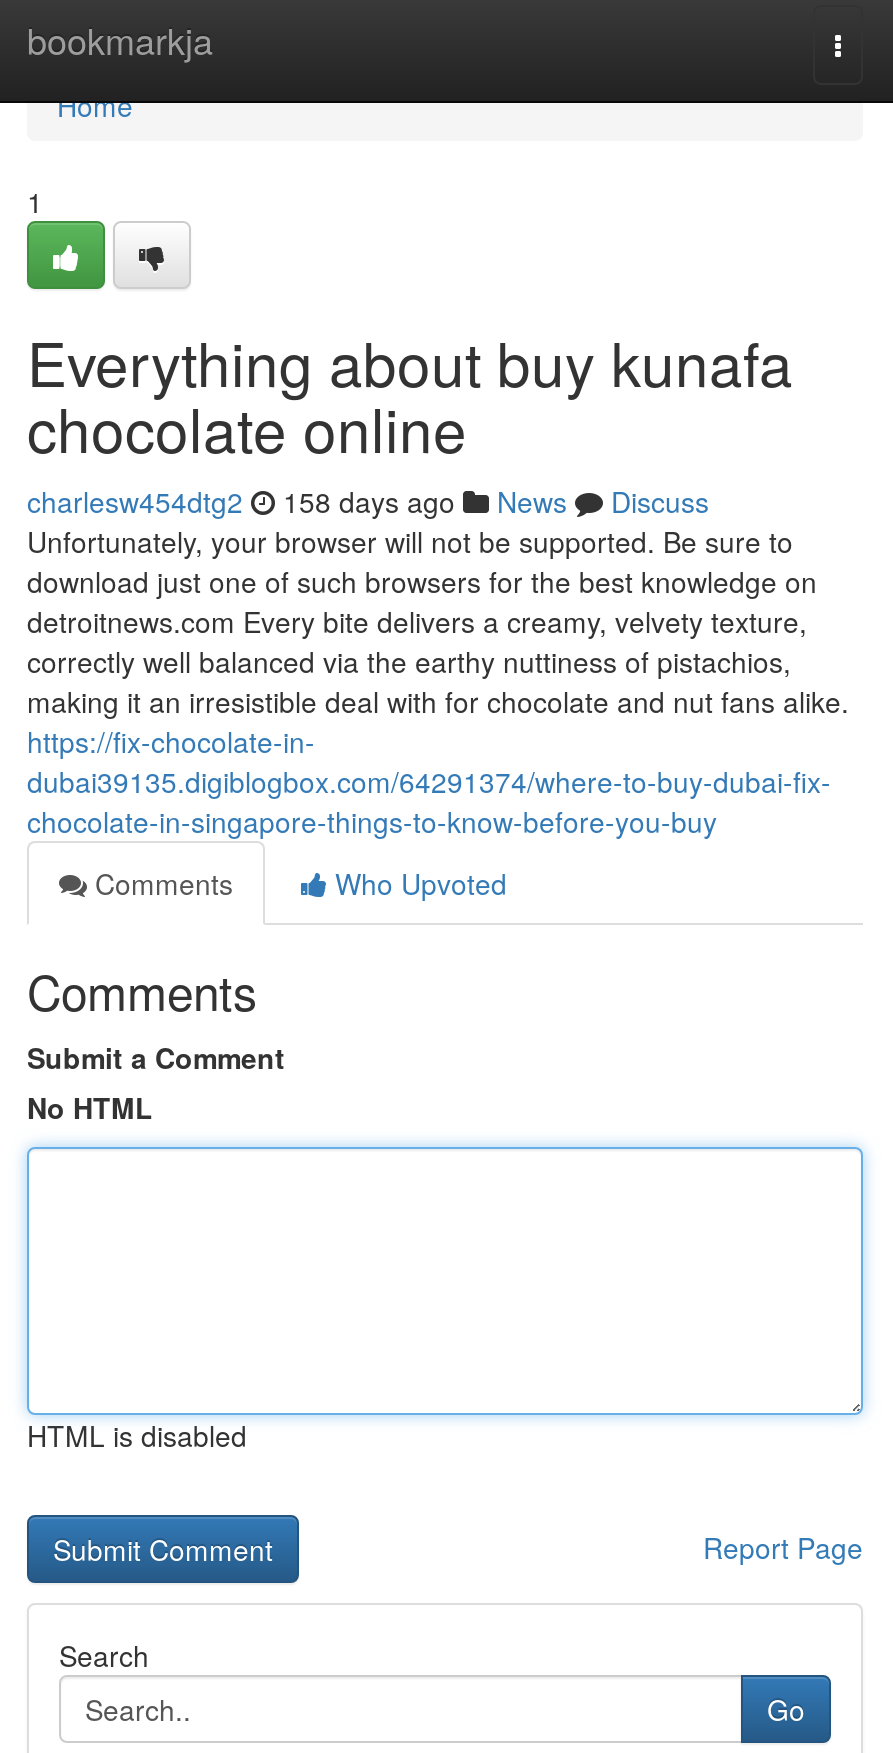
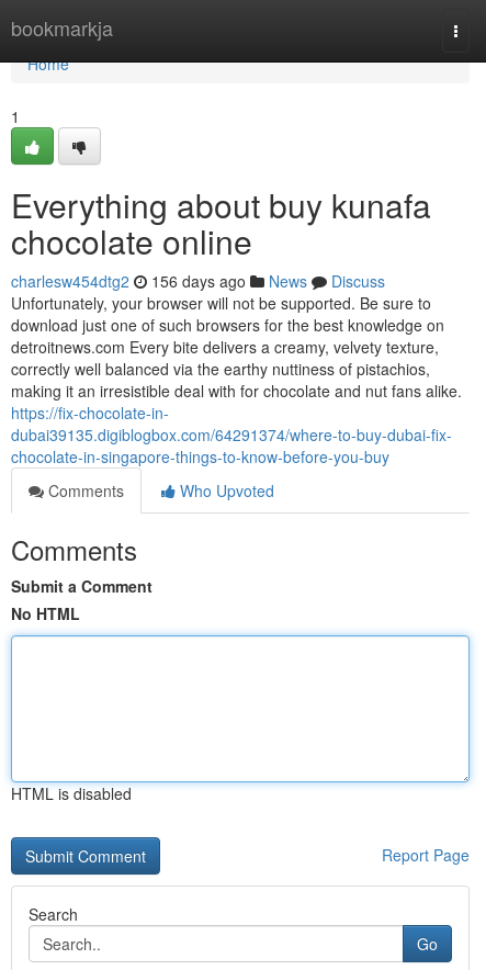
[27,481,709,521] charlesw454dtg2 158 days ago News Discuss -> [11,270,385,292] charlesw454dtg2 156 days ago News Discuss

